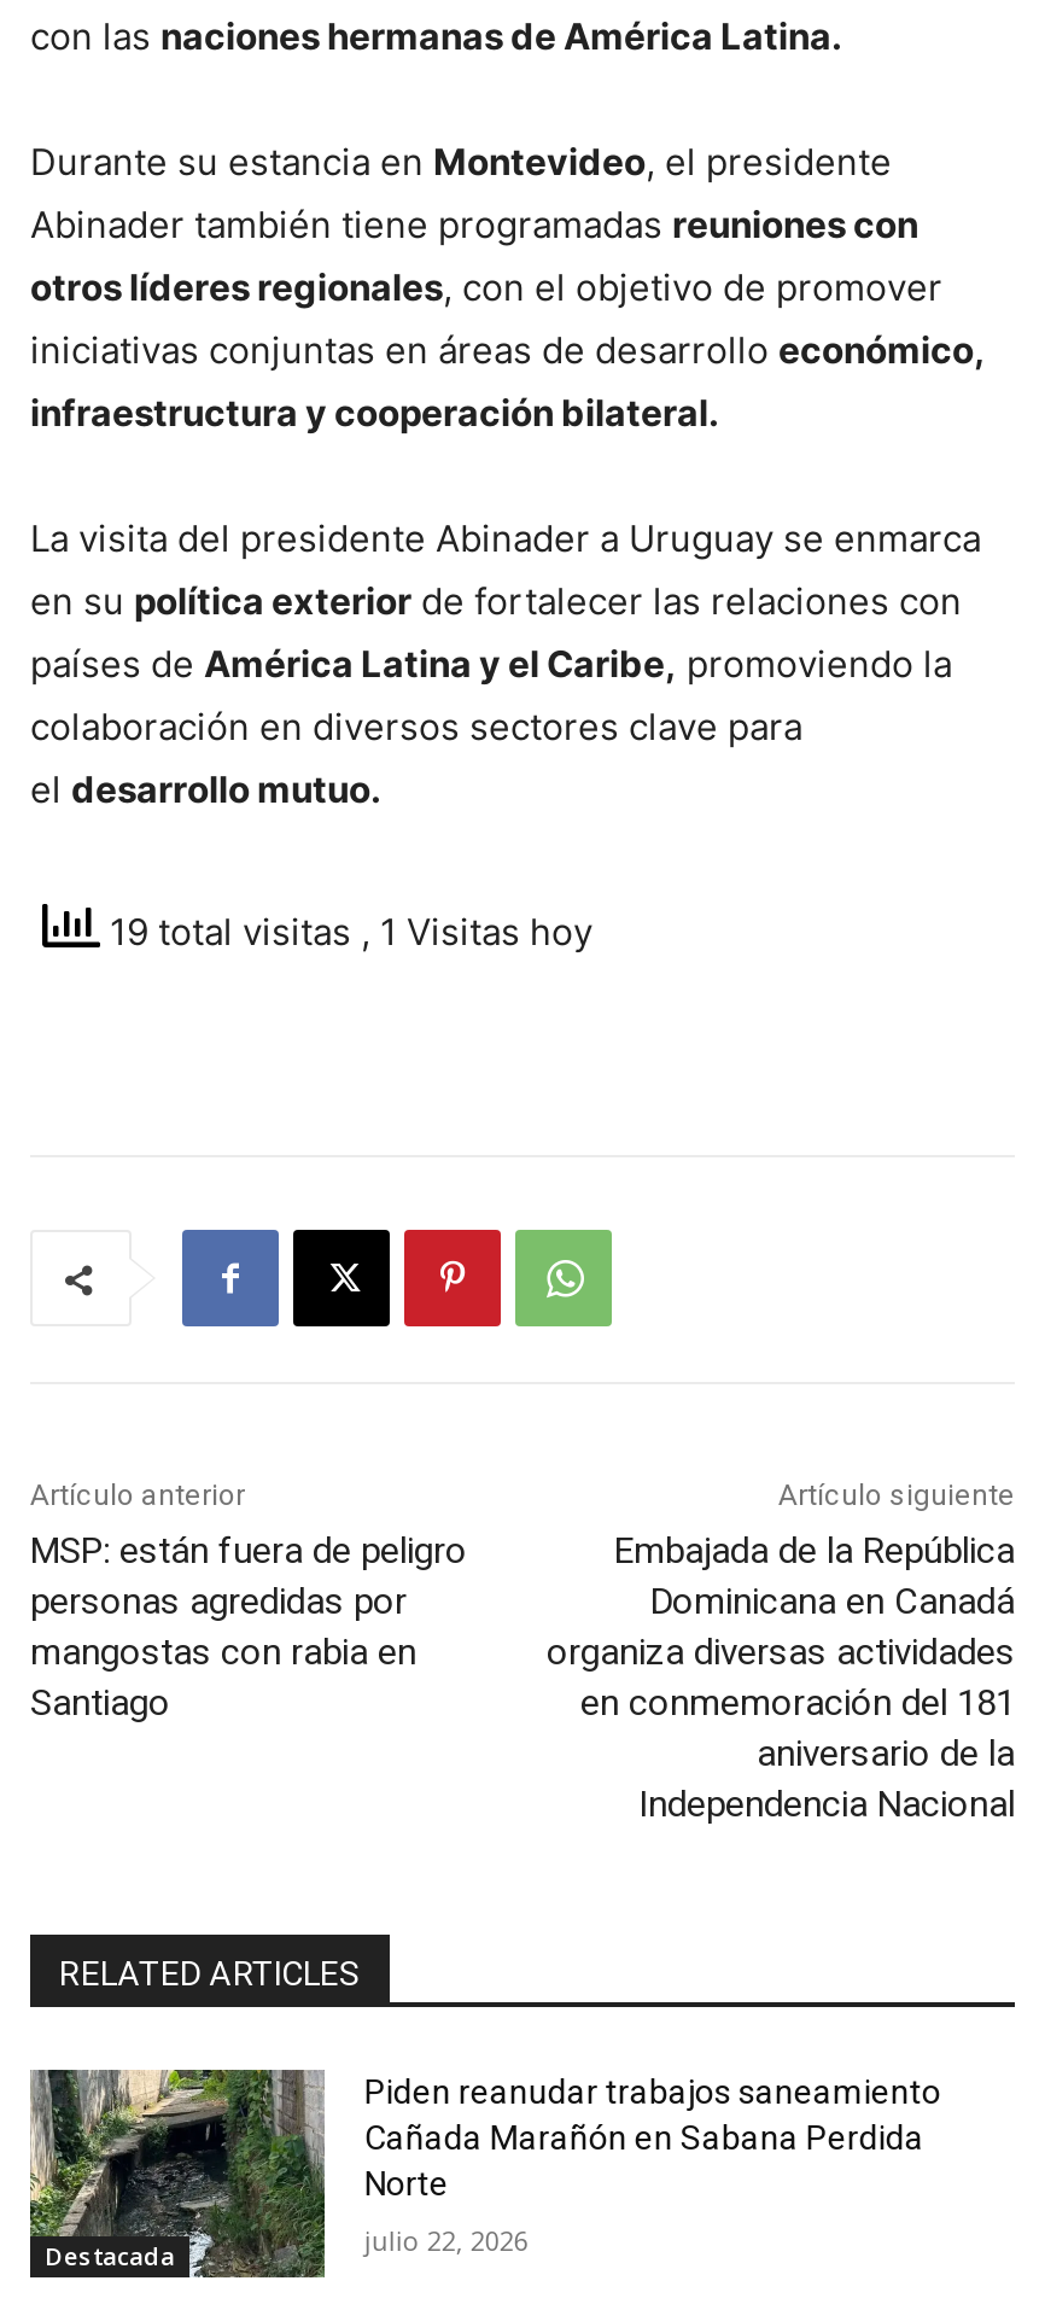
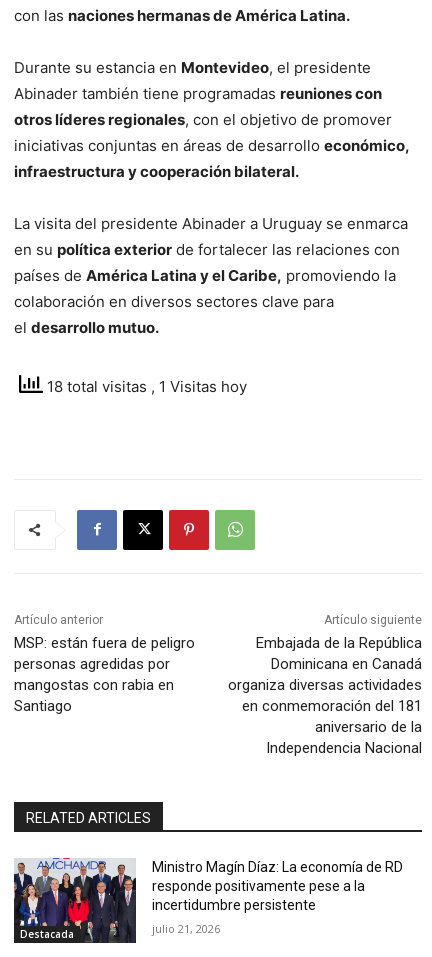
[100,910,592,955] 19 total visitas, 1 Visitas hoy -> [43,377,247,396] 18 total visitas, 1 Visitas hoy
[28,2066,941,2279] [image] | Piden reanudar trabajos saneamiento | Cañada Marañón en Sabana Perdida | Norte -> [13,857,403,944] [image] | Ministro Magín Díaz: La economía de RD | responde positivamente pese a la | incertidumbre persistente
[364,2222,528,2259] julio 22, 2026 -> [152,921,220,936] julio 21, 2026

